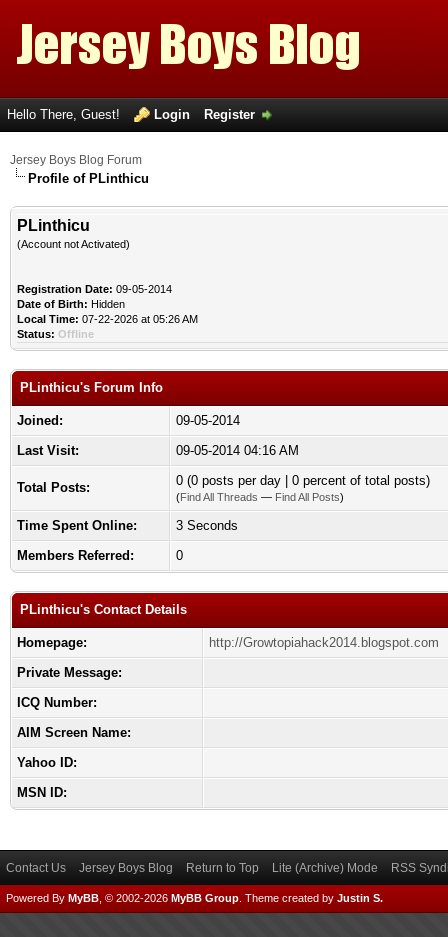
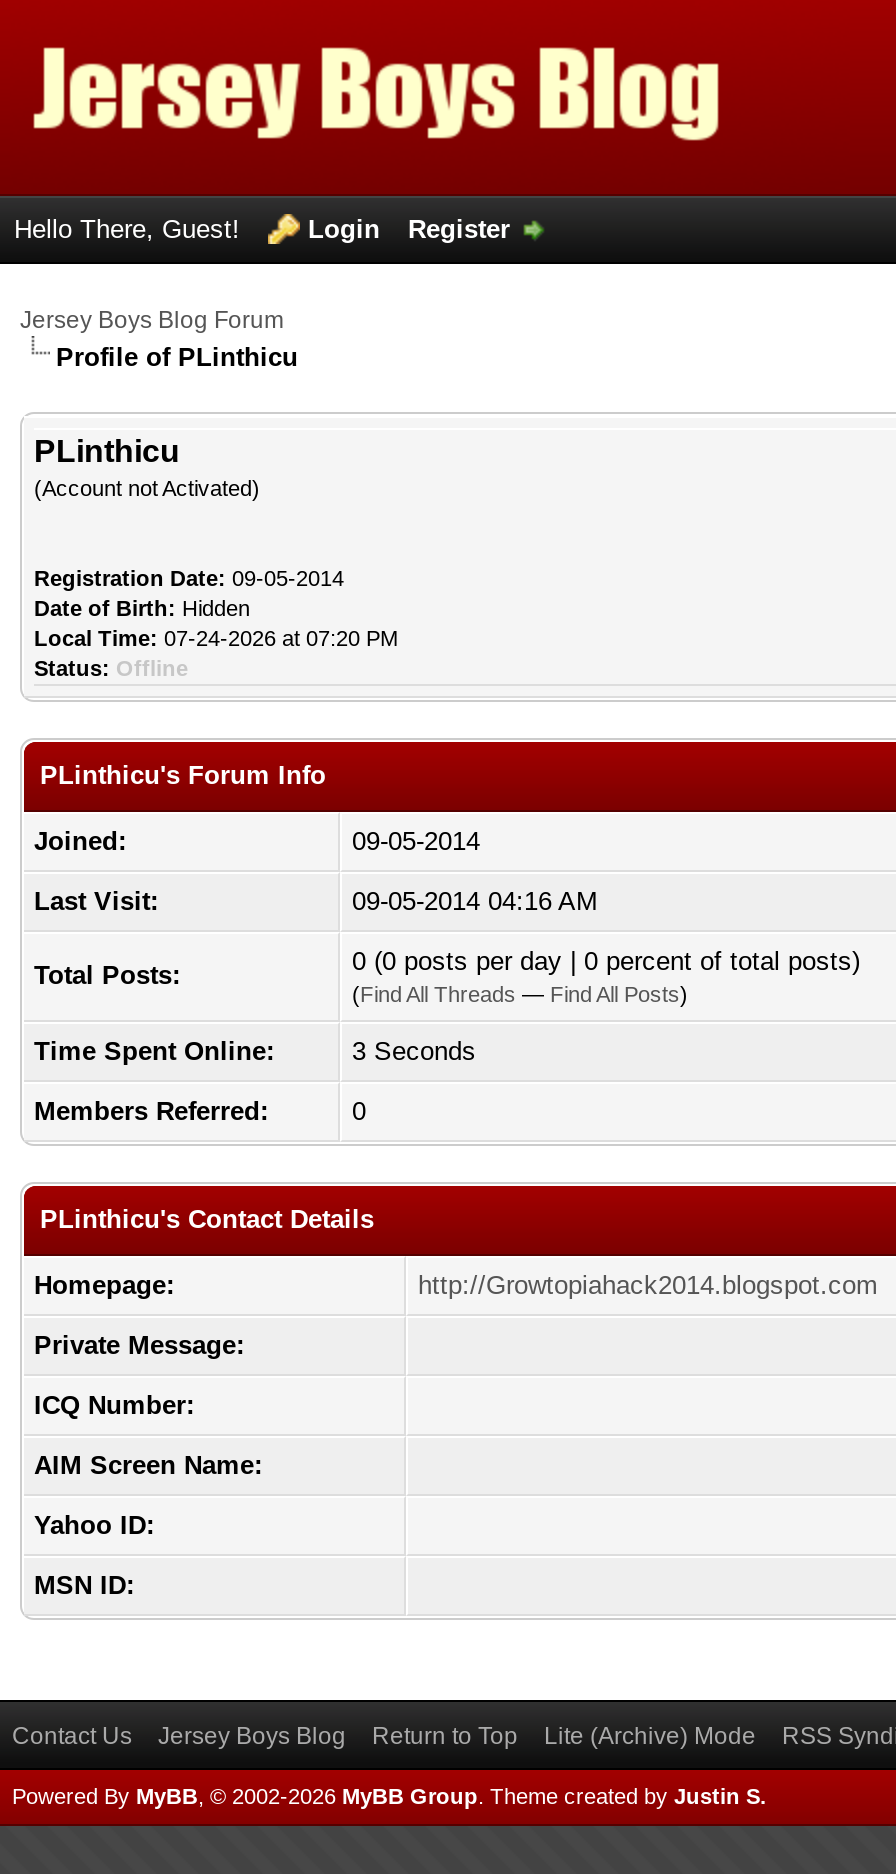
[17,313,198,325] Local Time: 07-22-2026 at 05:26 AM -> [34,626,398,650] Local Time: 07-24-2026 at 07:20 PM

